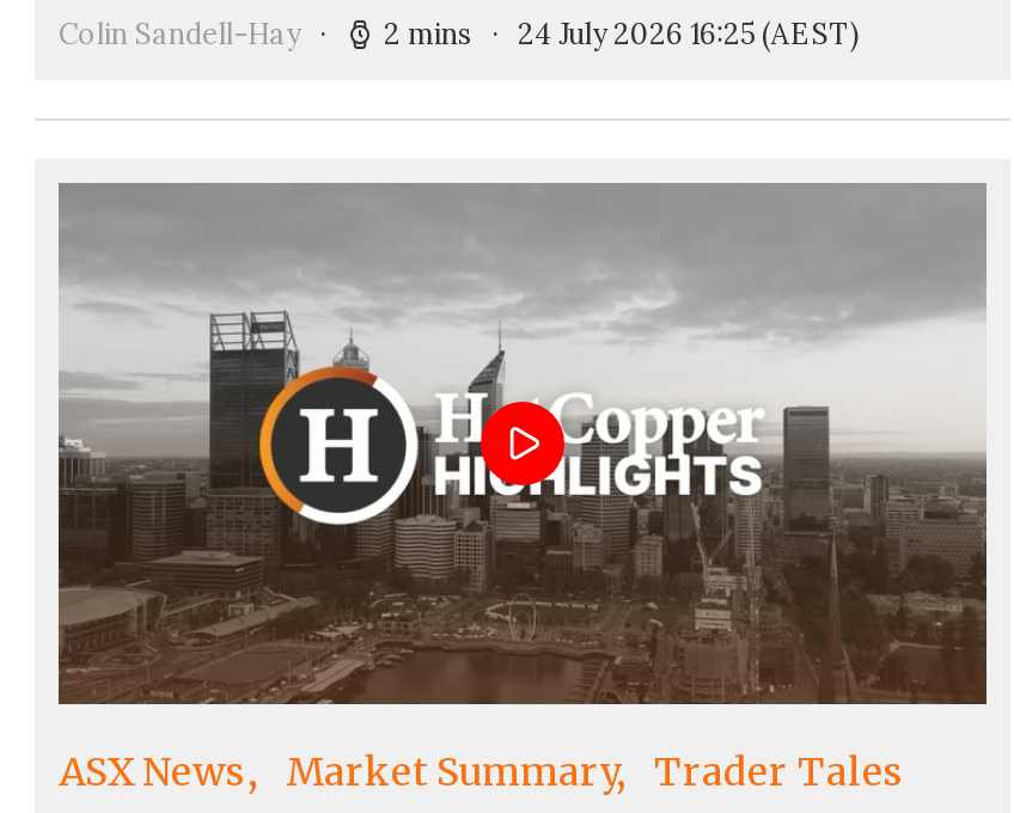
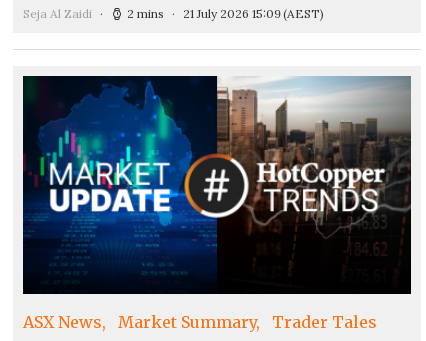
[59,15,300,51] Colin Sandell-Hay -> [23,6,92,21] Seja Al Zaidi
[384,15,860,51] 2 mins 24 July 2026 16:25 (AEST) -> [127,6,324,21] 2 mins 21 July 2026 15:09 (AEST)
[56,182,989,705] [image] -> [22,76,412,295] [image]

